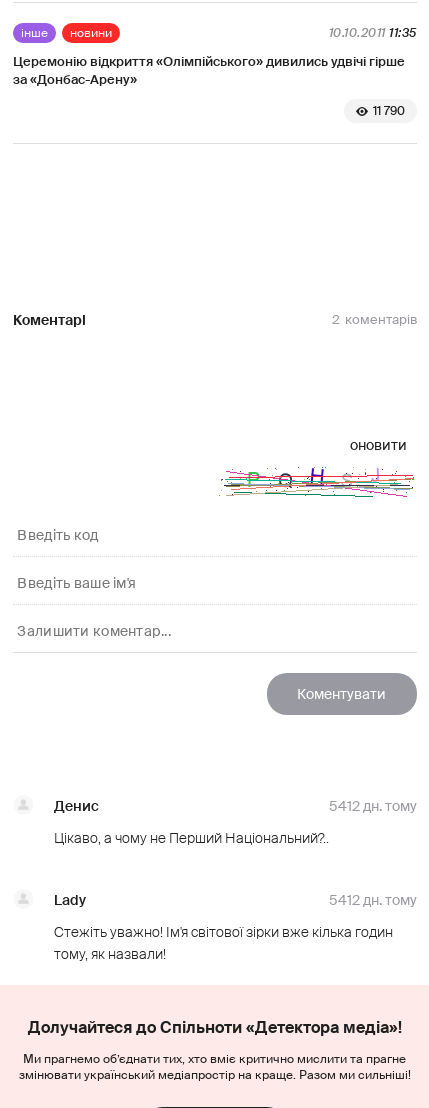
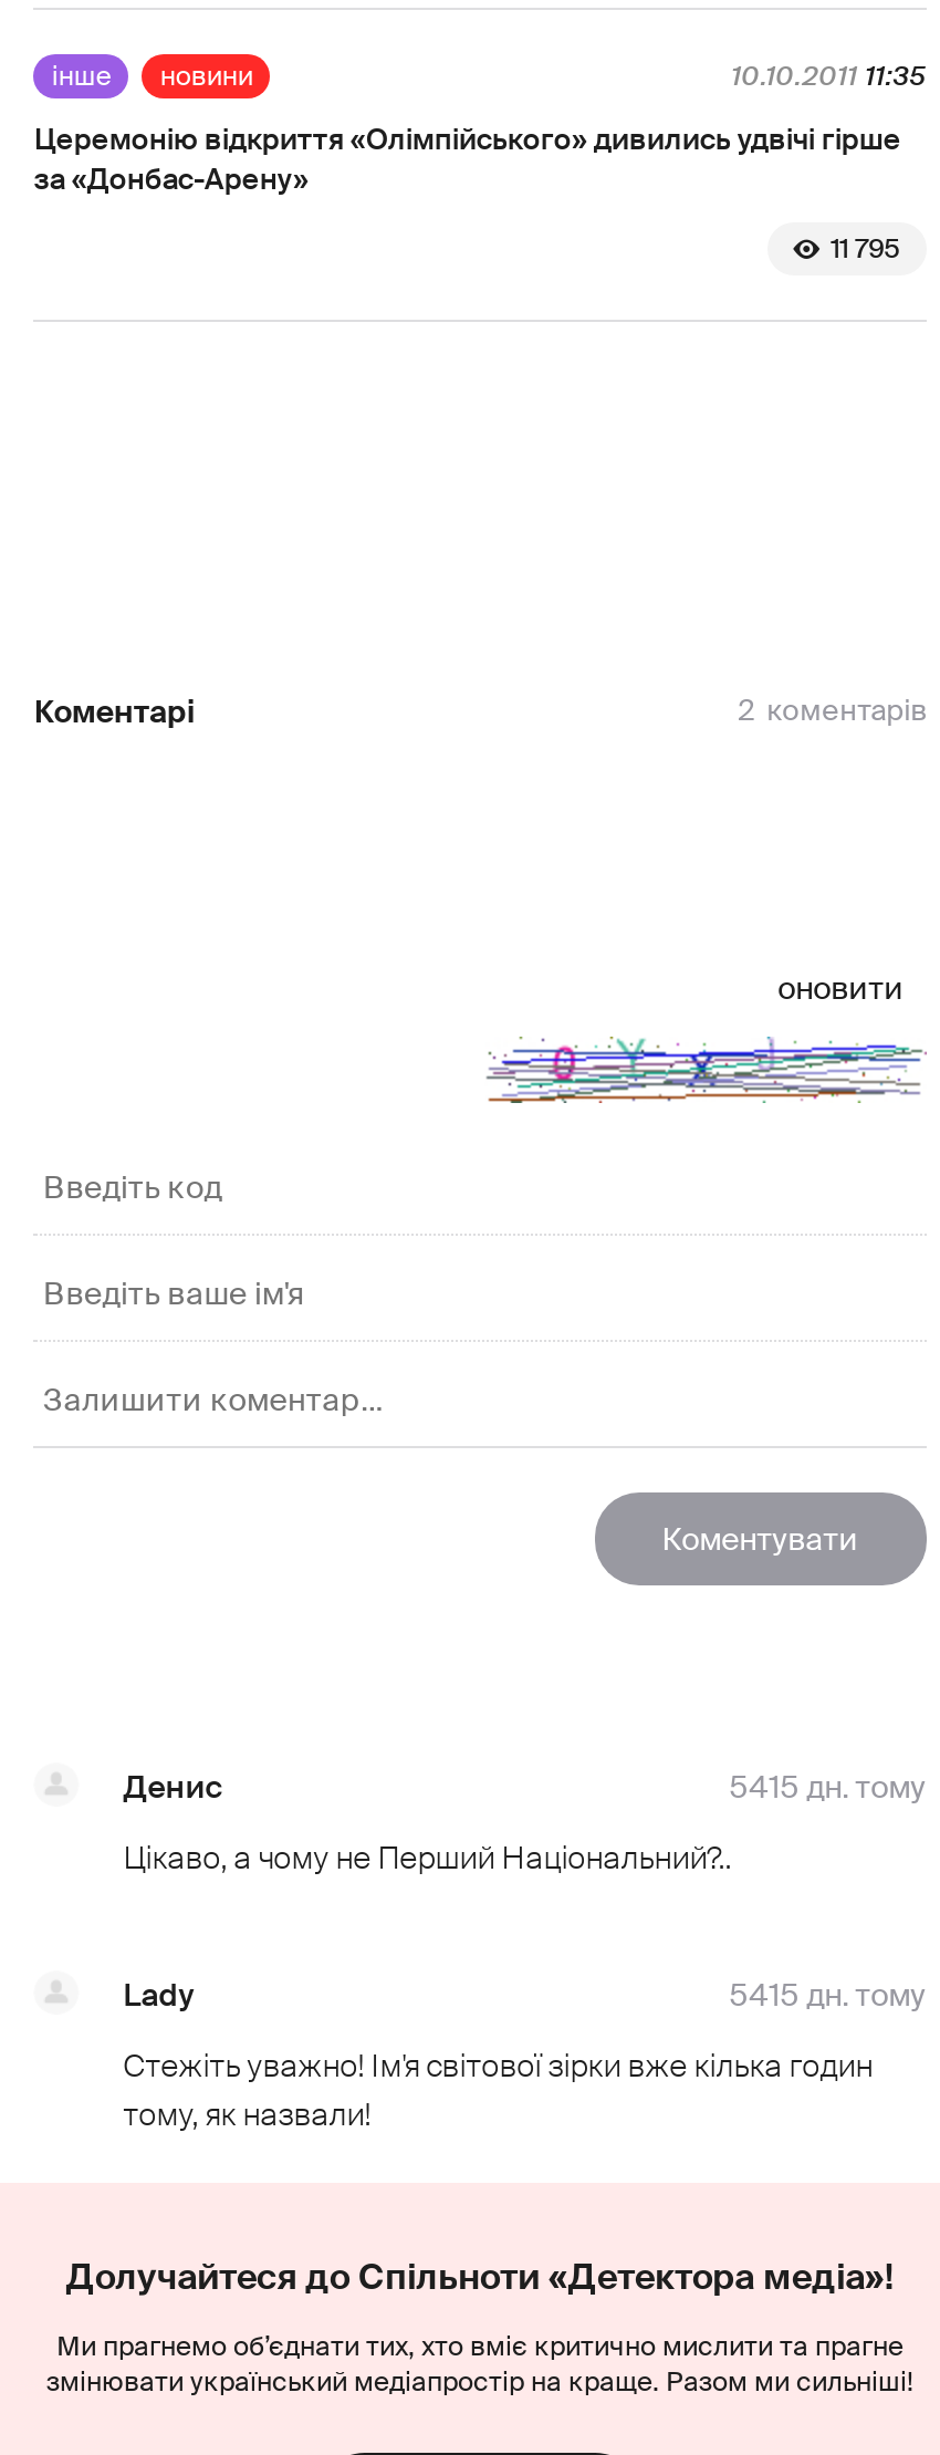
[373,103,405,119] 11 790 -> [831,232,899,267] 11 795
[219,466,415,498] [image] -> [484,1034,927,1105] [image]
[329,797,417,815] 5412 дн. тому -> [729,1768,926,1807] 5415 дн. тому
[329,891,417,909] 5412 дн. тому -> [729,1976,926,2015] 5415 дн. тому

